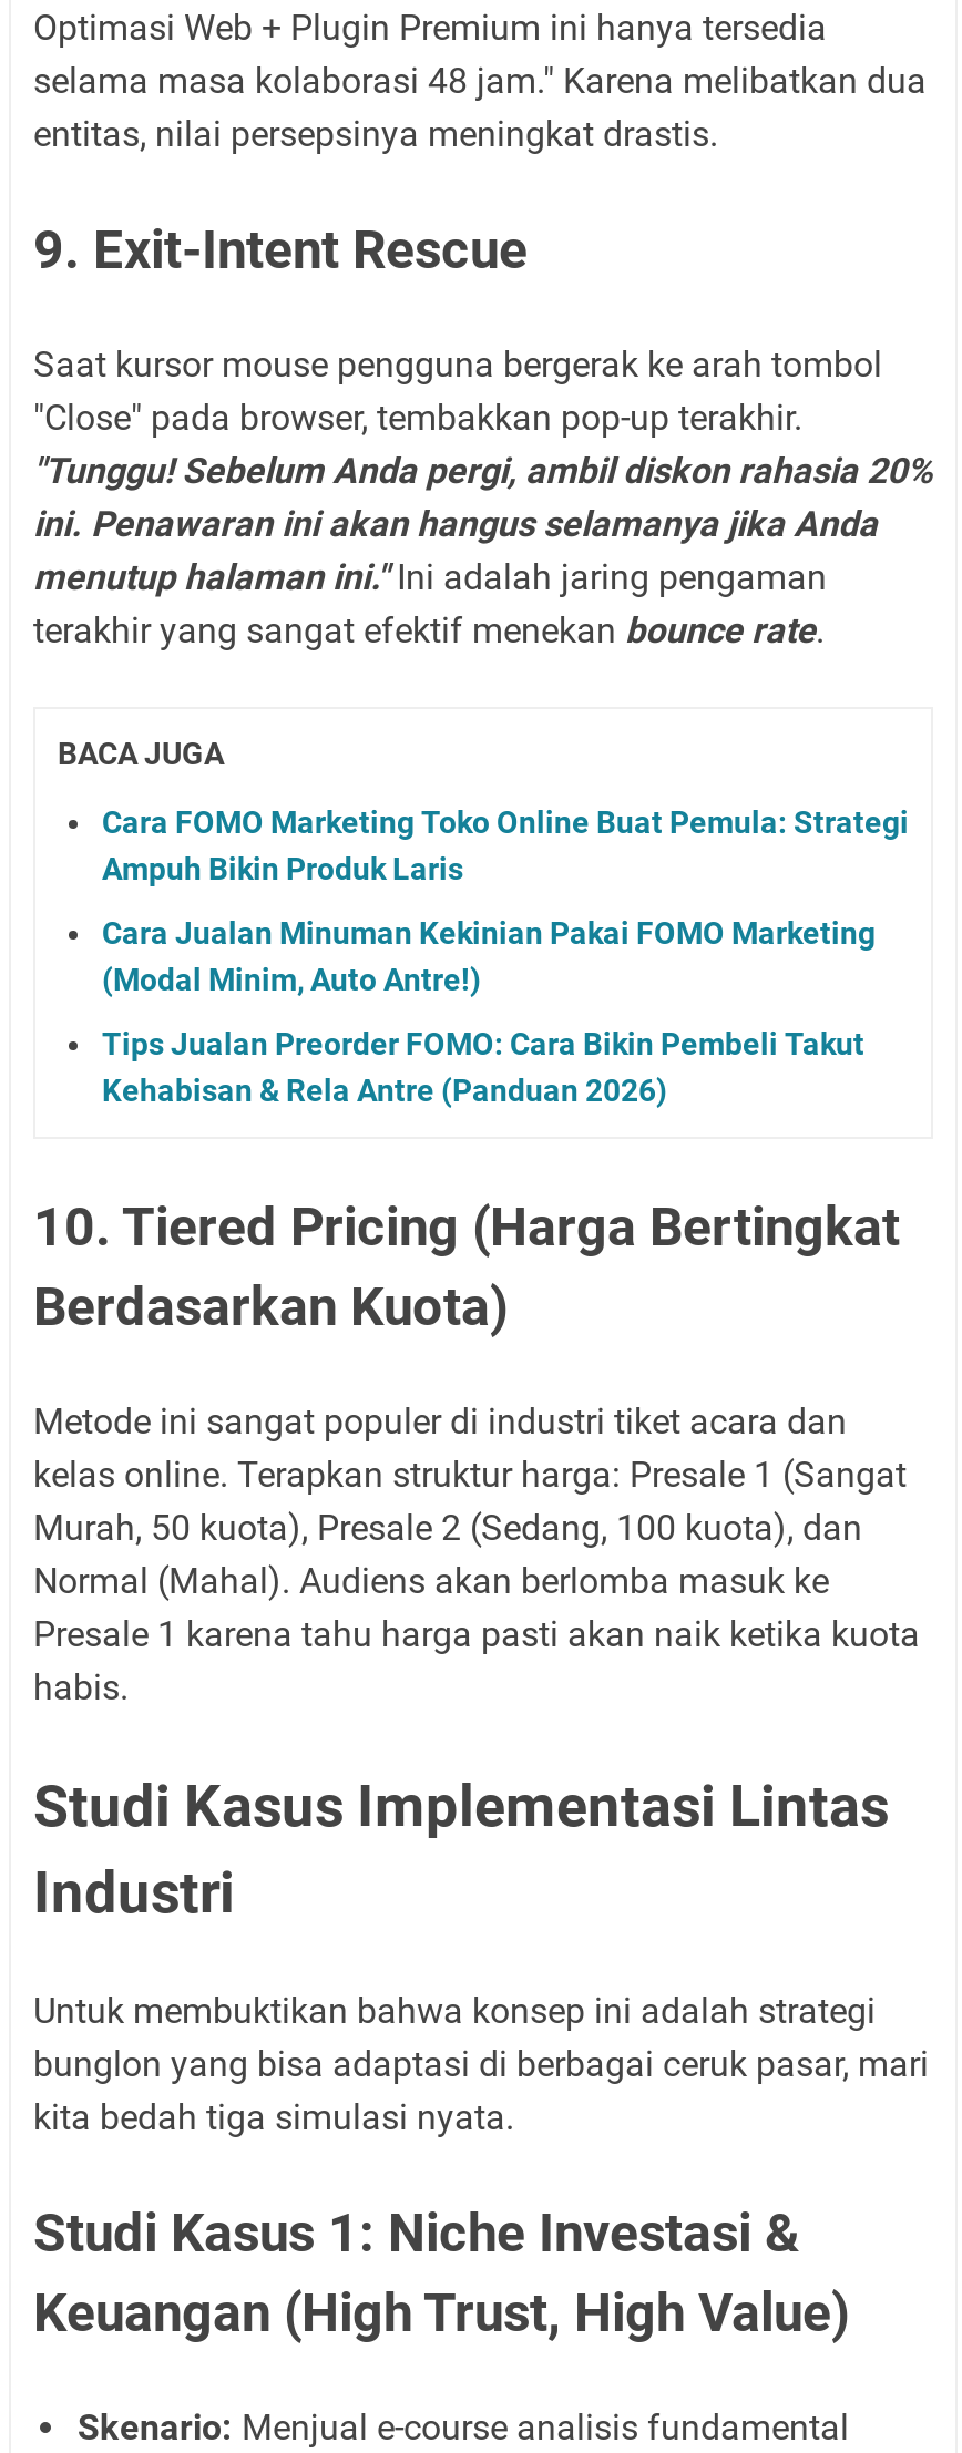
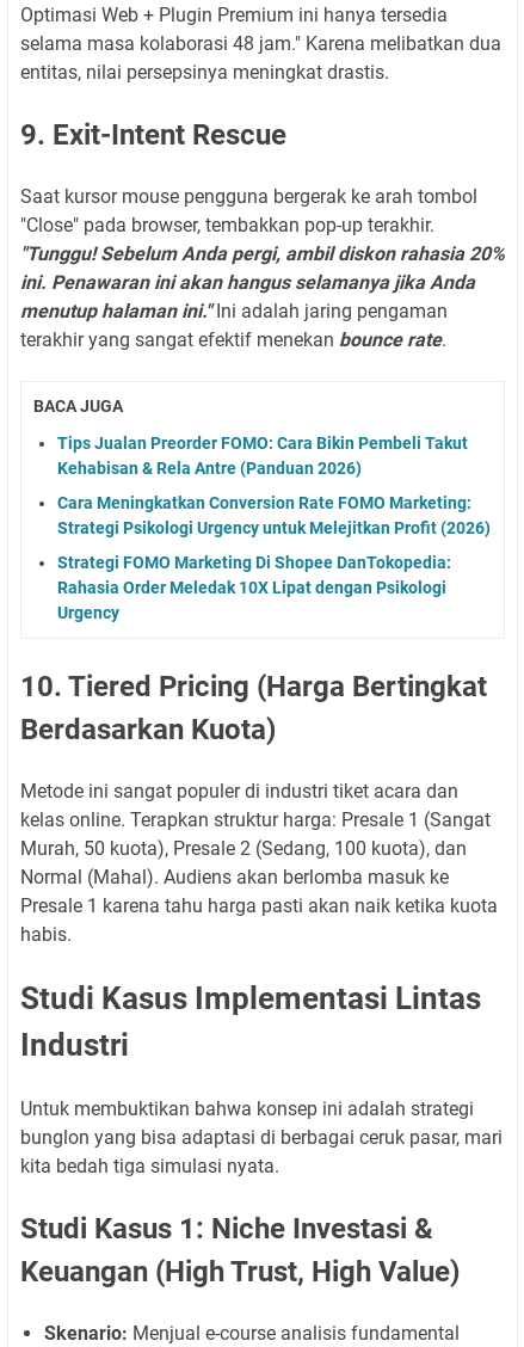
[102,803,909,996] Cara FOMO Marketing Toko Online Buat Pemula: Strategi | Ampuh Bikin Produk Laris | Cara Jualan Minuman Kekinian Pakai FOMO Marketing | (Modal Minim, Auto Antre!) -> none
moved [102,1025,864,1107] -> [57,433,468,477]: Tips Jualan Preorder FOMO: Cara Bikin Pembeli Takut | Kehabisan & Rela Antre (Panduan 2026)
none -> [57,493,491,622] Cara Meningkatkan Conversion Rate FOMO Marketing: | Strategi Psikologi Urgency untuk Melejitkan Profit (2026) | Strategi FOMO Marketing Di Shopee DanTokopedia: | Rahasia Order Meledak 10X Lipat dengan Psikologi | Urgency

